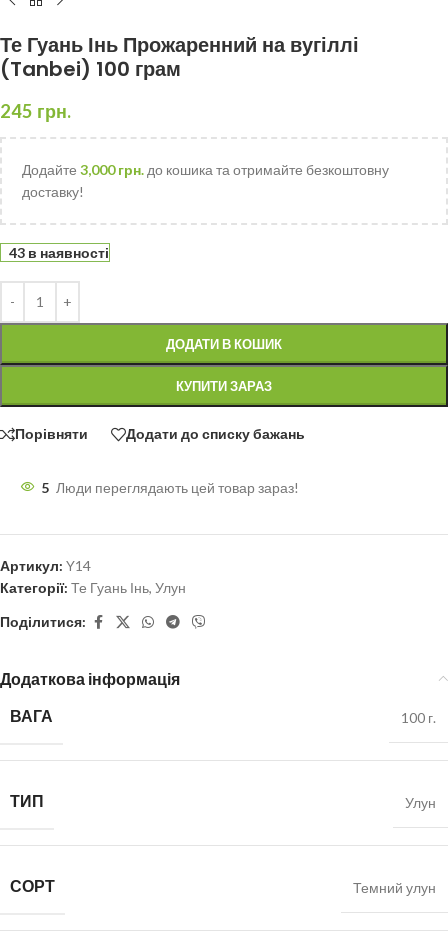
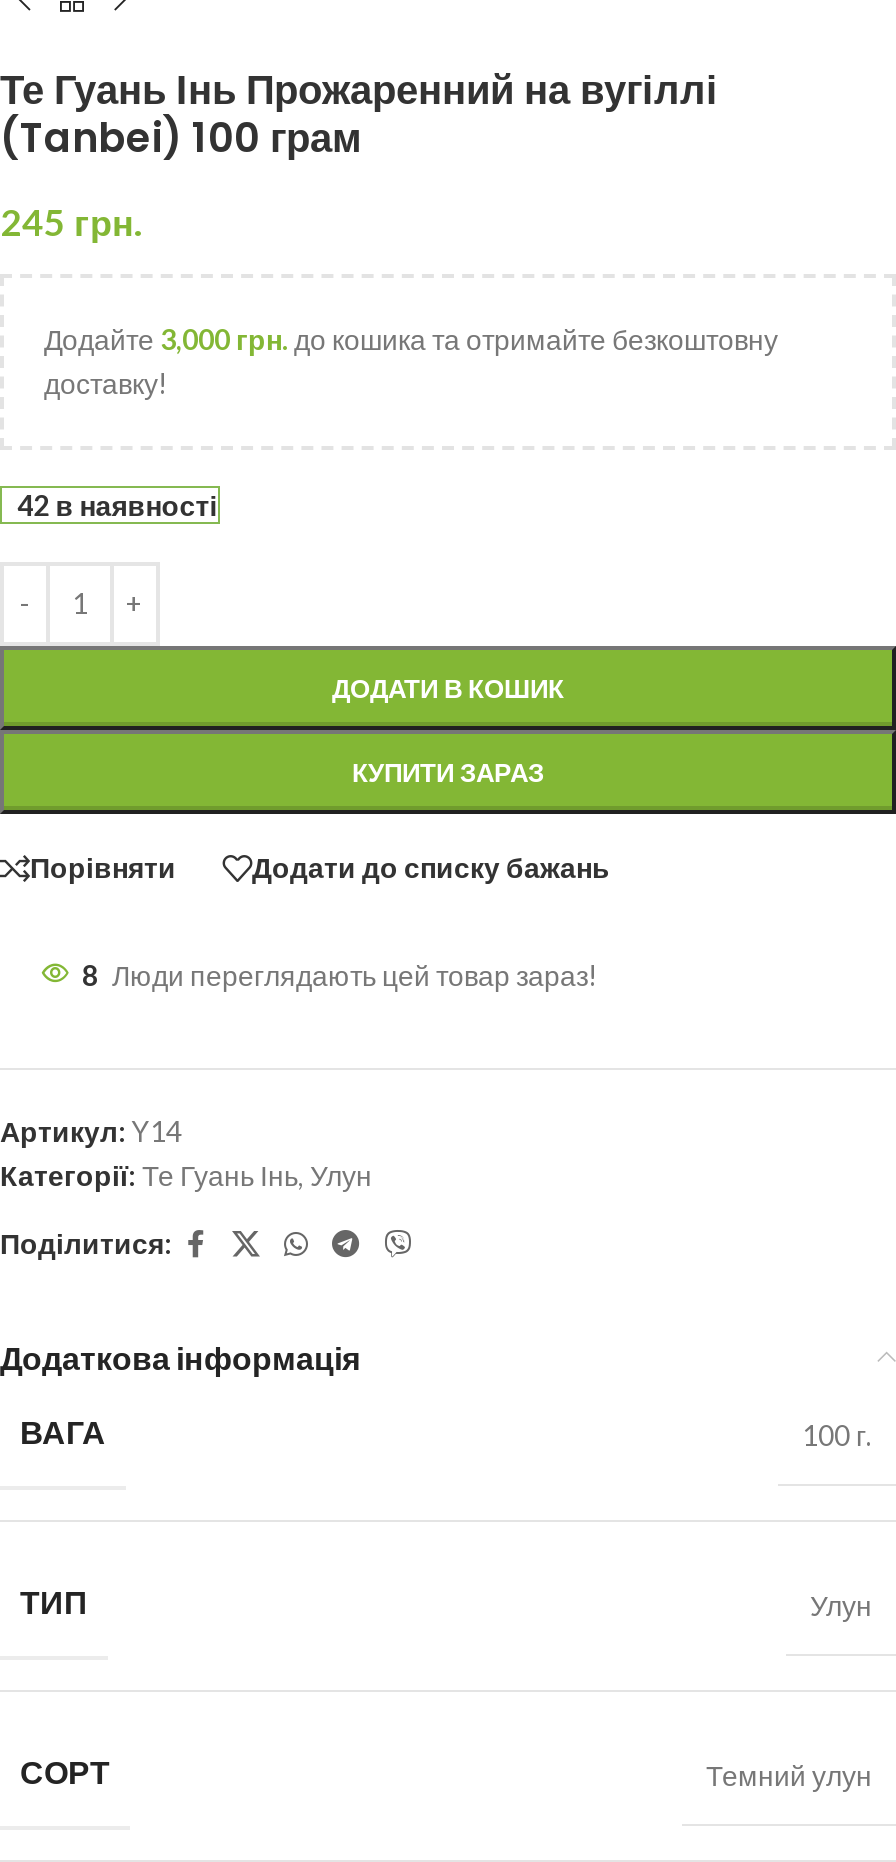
[9,244,109,261] 43 в наявності -> [17,488,217,522] 42 в наявності
[41,479,299,496] 5 Люди переглядають цей товар зараз! -> [82,958,598,992] 8 Люди переглядають цей товар зараз!

